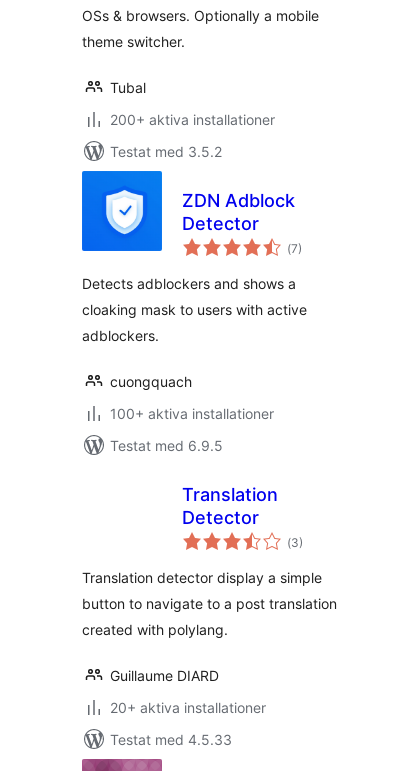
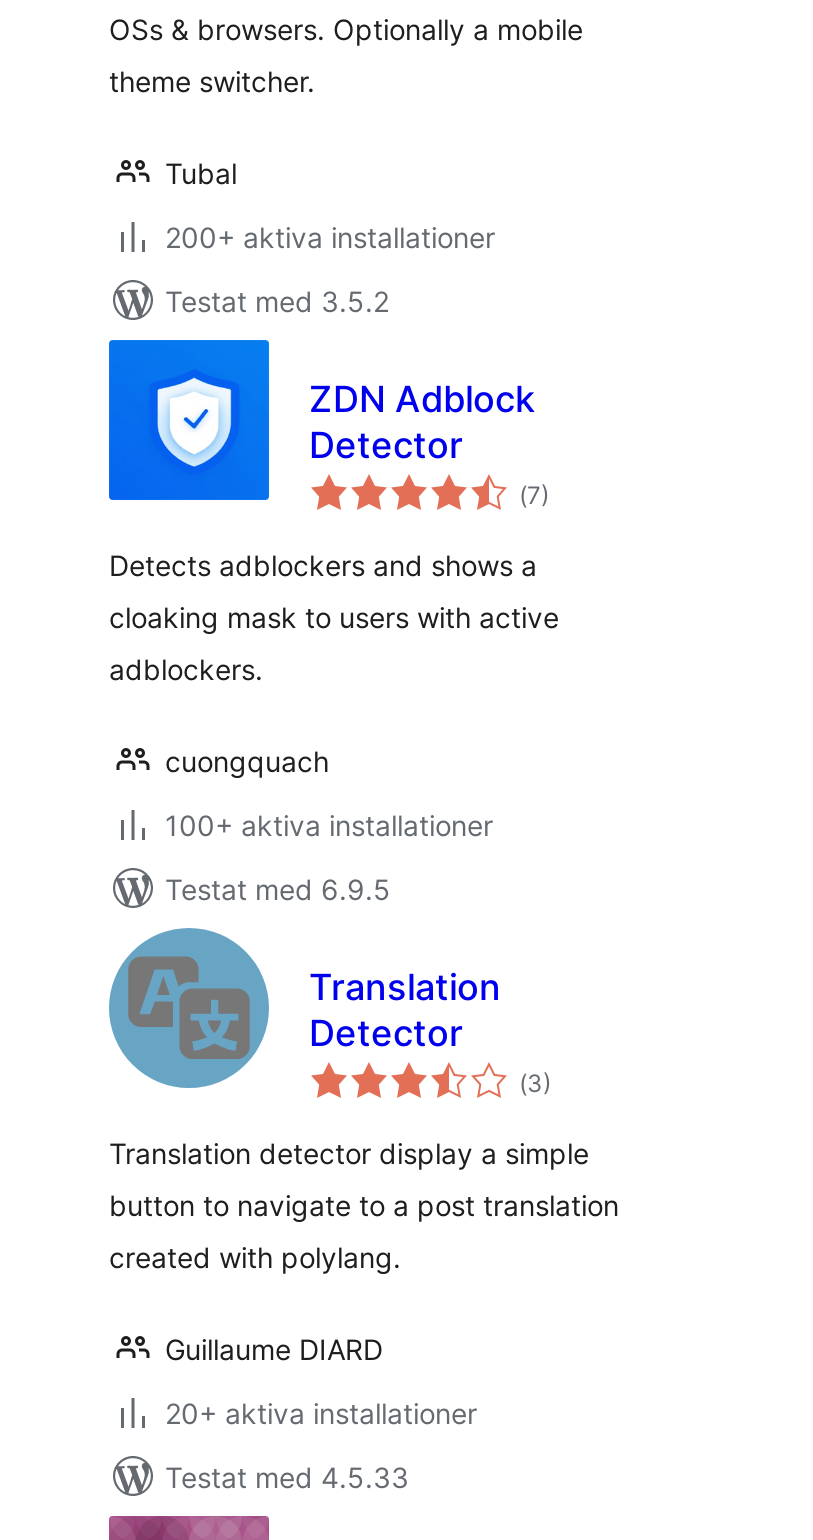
none -> [107,926,271,1090] [image]

